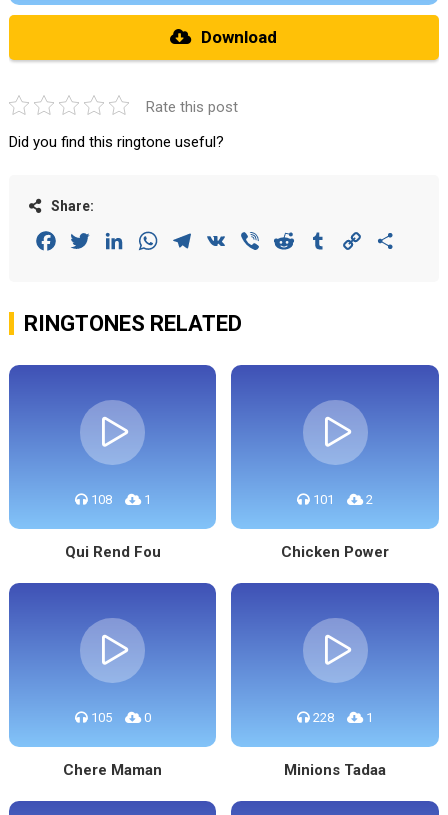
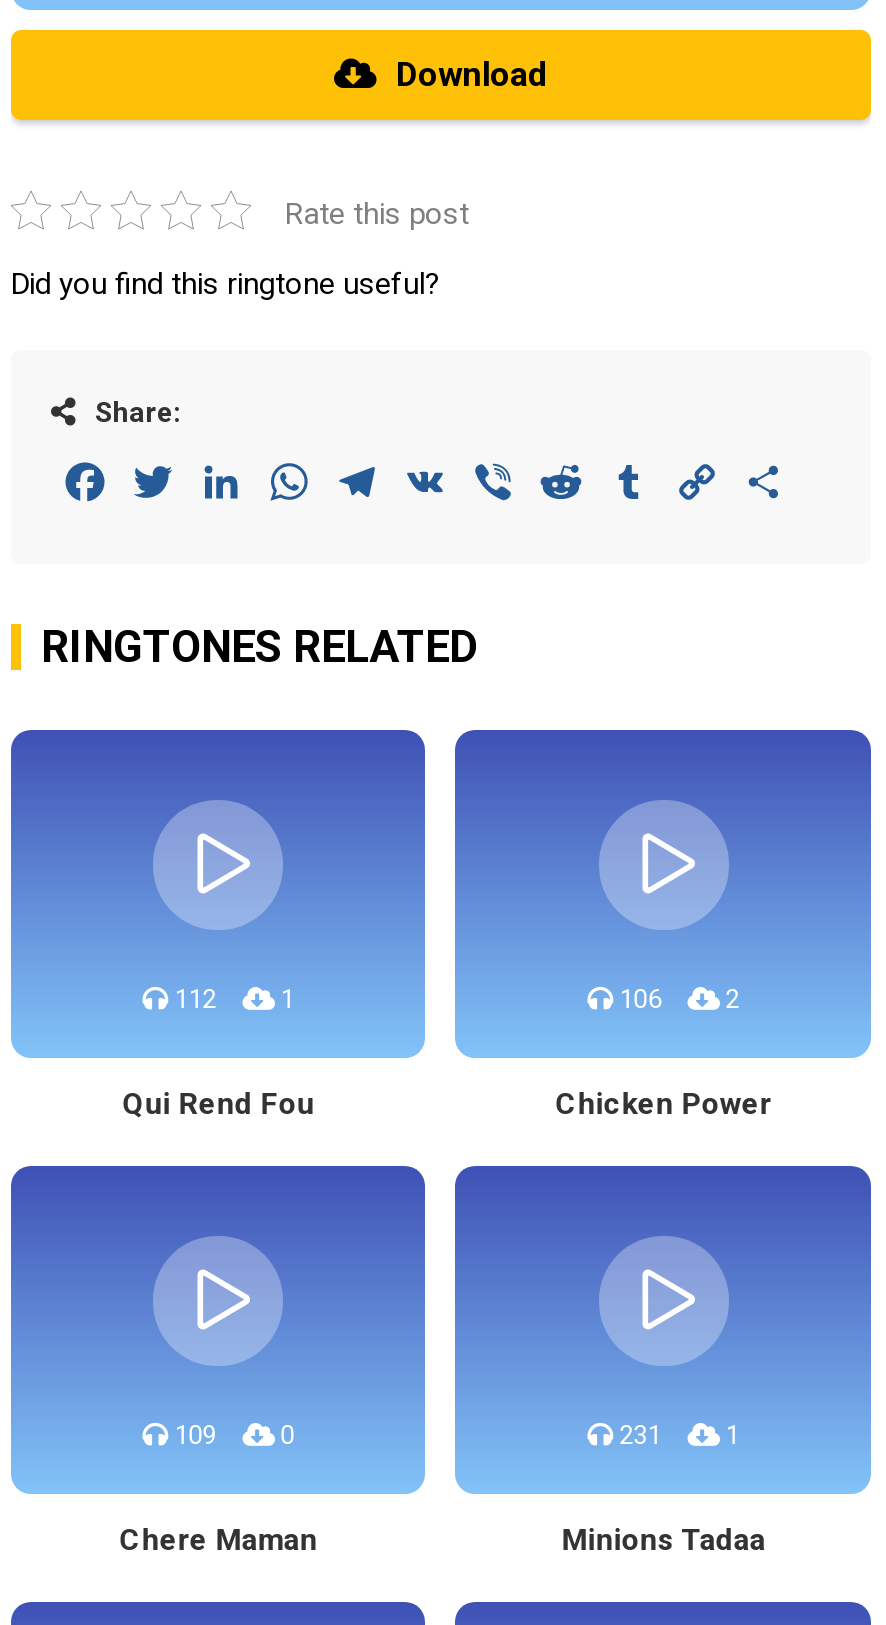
[88,492,151,507] 108 1 -> [168,984,294,1014] 112 1
[310,492,373,507] 101 2 -> [613,984,739,1014] 106 2
[88,710,151,725] 105 0 -> [168,1420,294,1450] 109 0
[310,710,373,725] 228 1 -> [613,1420,739,1450] 231 1

